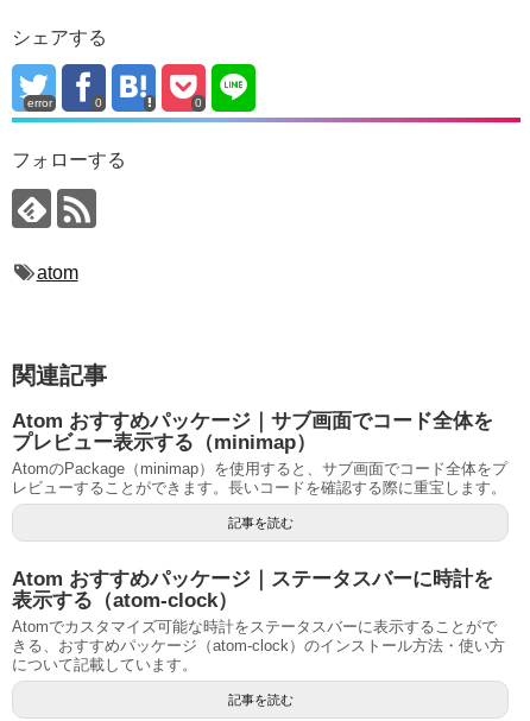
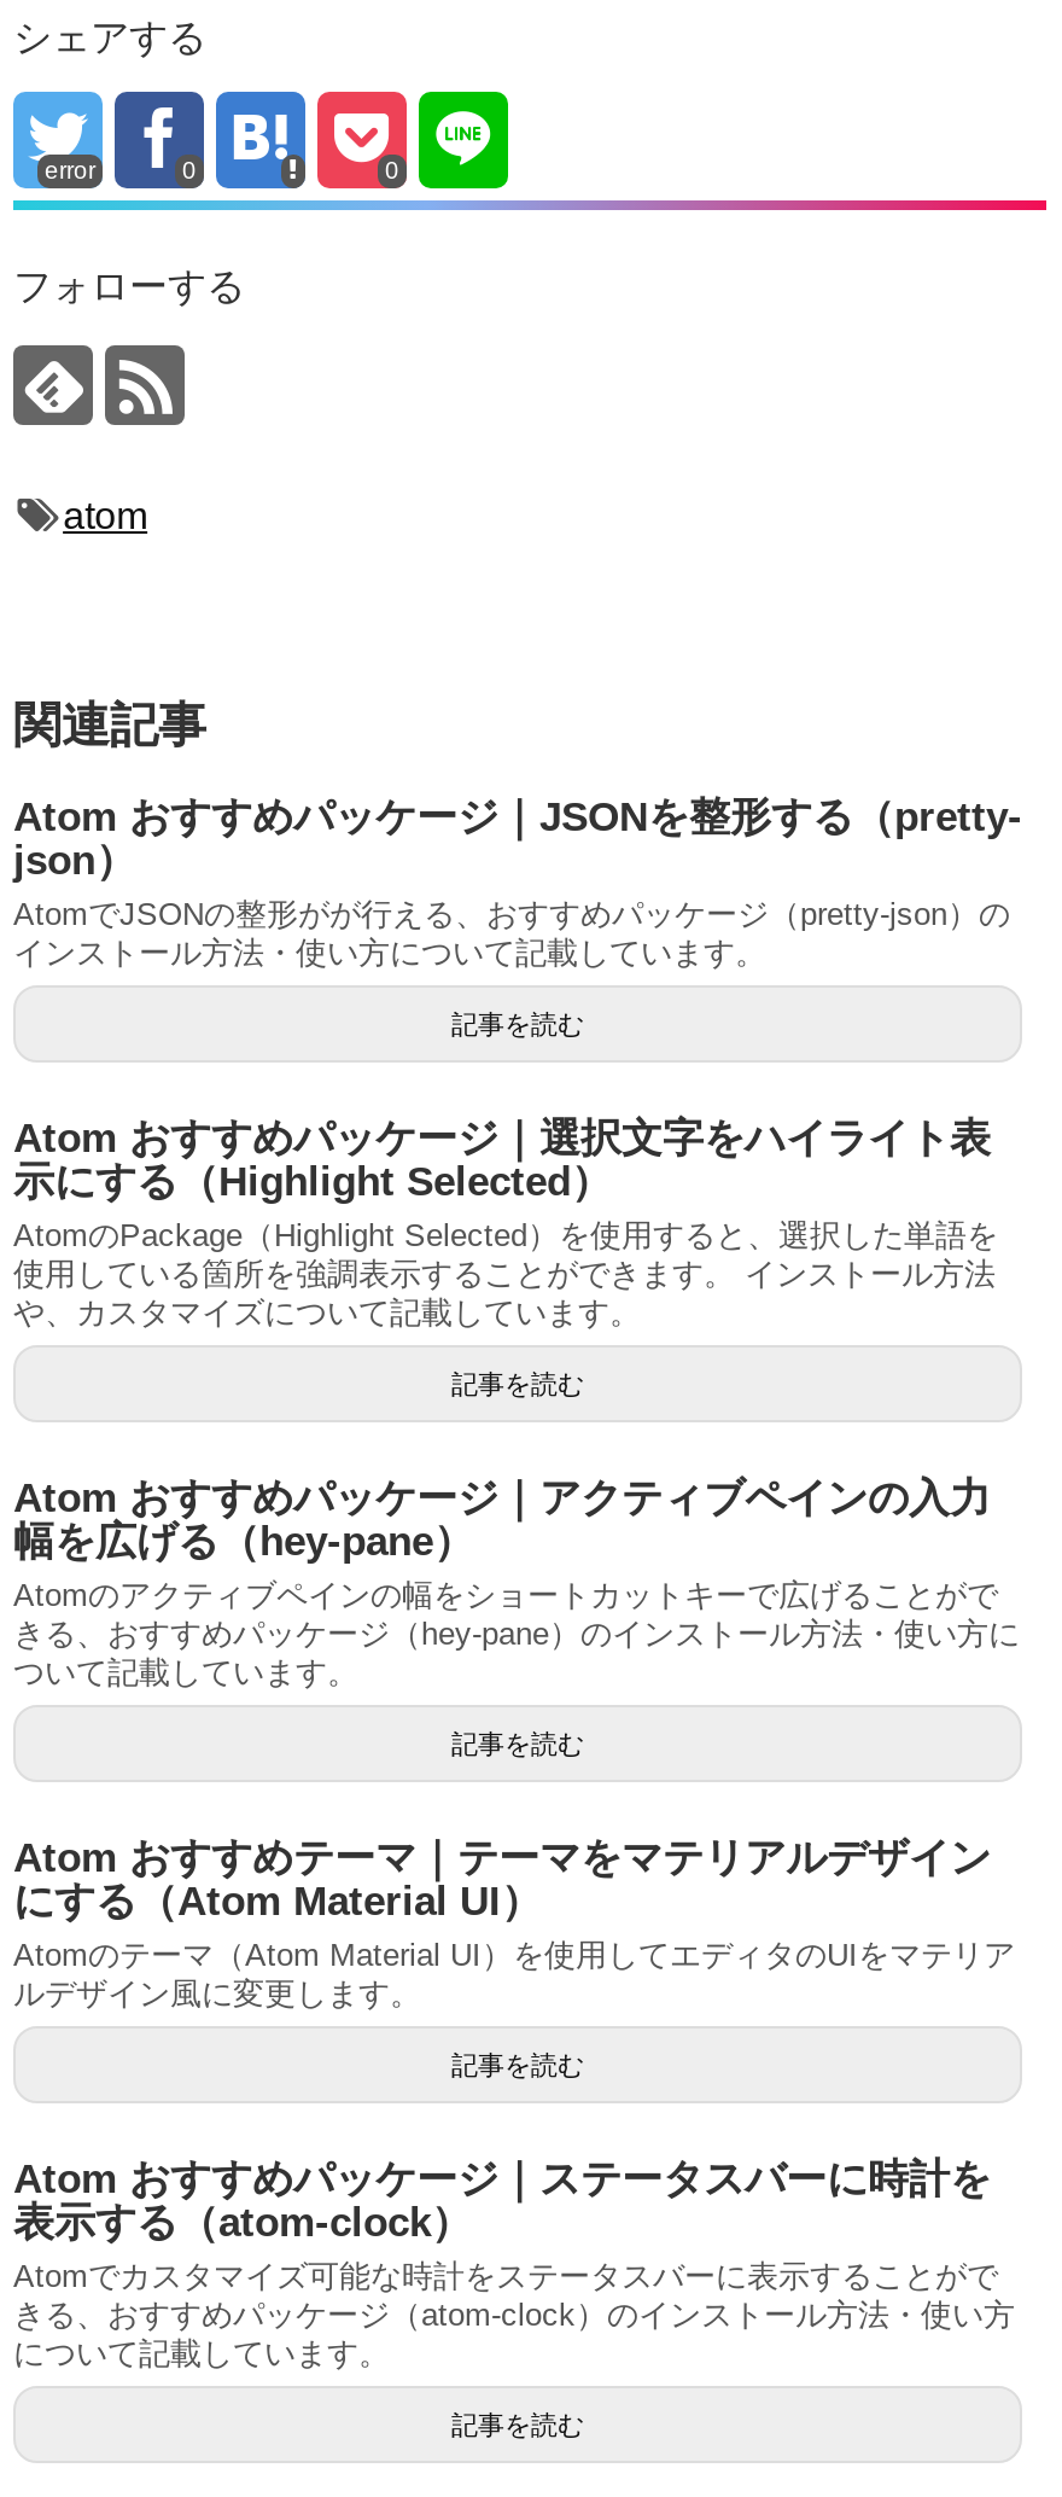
[12,409,507,496] Atom おすすめパッケージ｜サブ画面でコード全体を | プレビュー表示する（minimap） | AtomのPackage（minimap）を使用すると、サブ画面でコード全体をプ | レビューすることができます。長いコードを確認する際に重宝します。 -> [13,794,1022,2011] Atom おすすめパッケージ｜JSONを整形する（pretty- | json） | AtomでJSONの整形がが行える、おすすめパッケージ（pretty-json）の | インストール方法・使い方について記載しています。 | 記事を読む | Atom おすすめパッケージ｜選択文字をハイライト表 | 示にする（Highlight Selected） | AtomのPackage（Highlight Selected）を使用すると、選択した単語を | 使用している箇所を強調表示することができます。 インストール方法 | や、カスタマイズについて記載しています。 | 記事を読む | Atom おすすめパッケージ｜アクティブペインの入力 | 幅を広げる（hey-pane） | Atomのアクティブペインの幅をショートカットキーで広げることがで | きる、おすすめパッケージ（hey-pane）のインストール方法・使い方に | ついて記載しています。 | 記事を読む | Atom おすすめテーマ｜テーマをマテリアルデザイン | にする（Atom Material UI） | Atomのテーマ（Atom Material UI）を使用してエディタのUIをマテリア | ルデザイン風に変更します。

